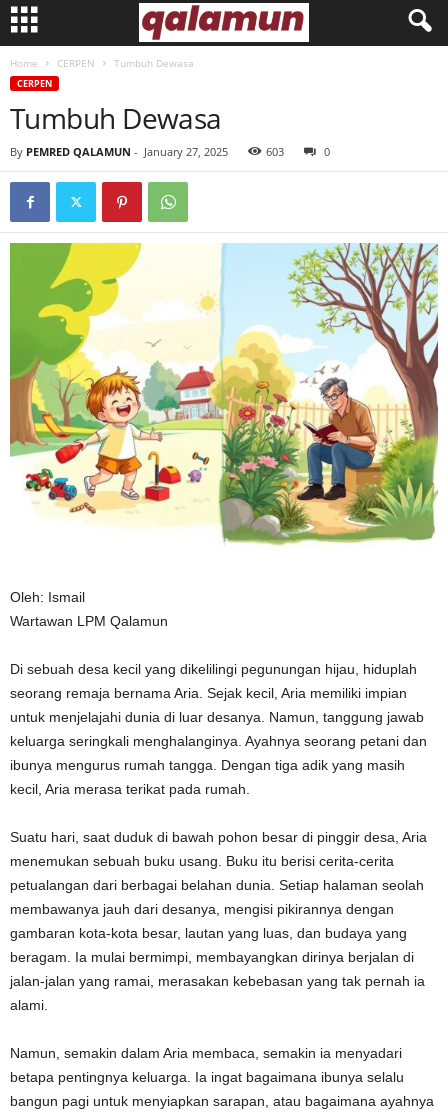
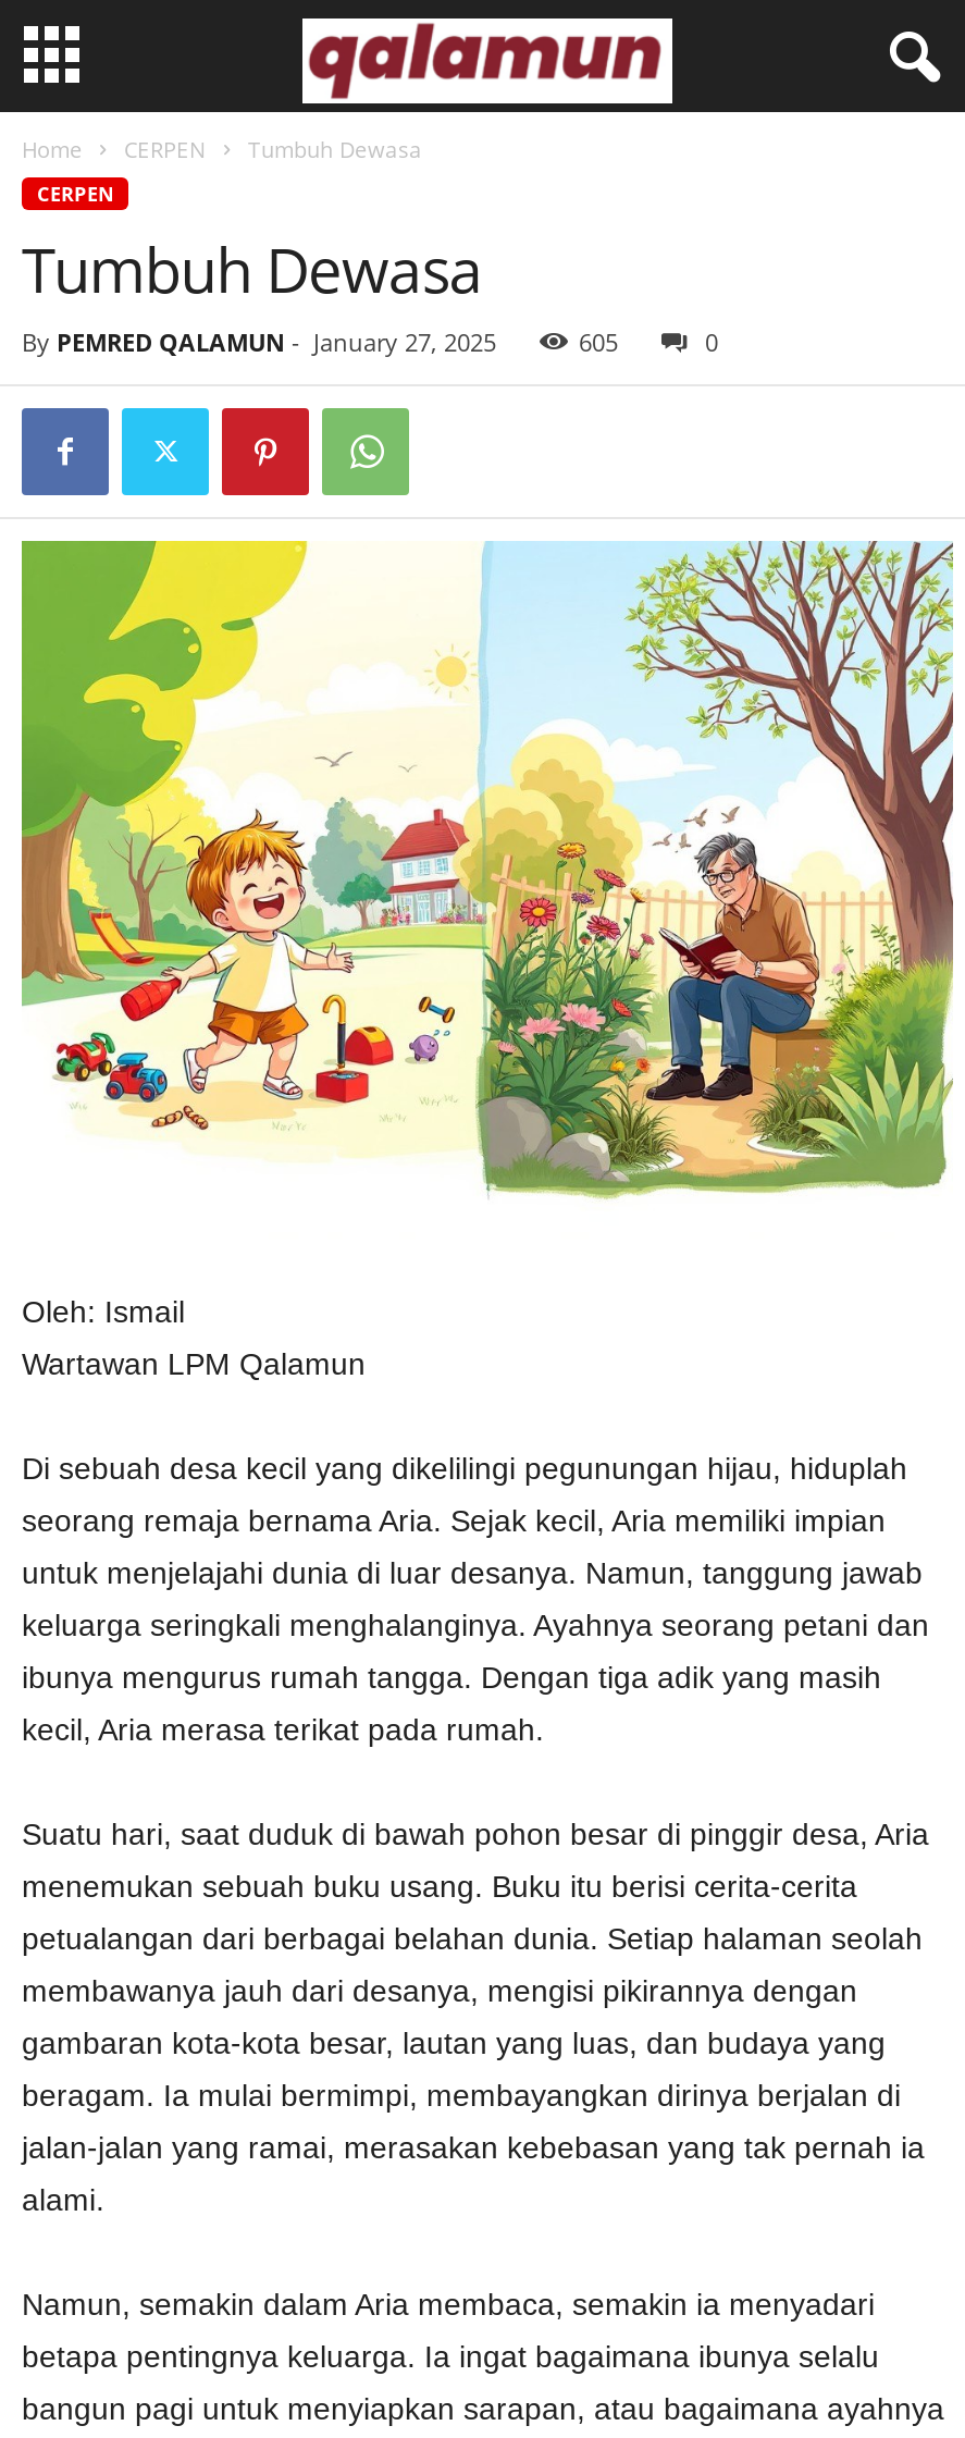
[266,144,284,159] 603 -> [579,325,618,358] 605

